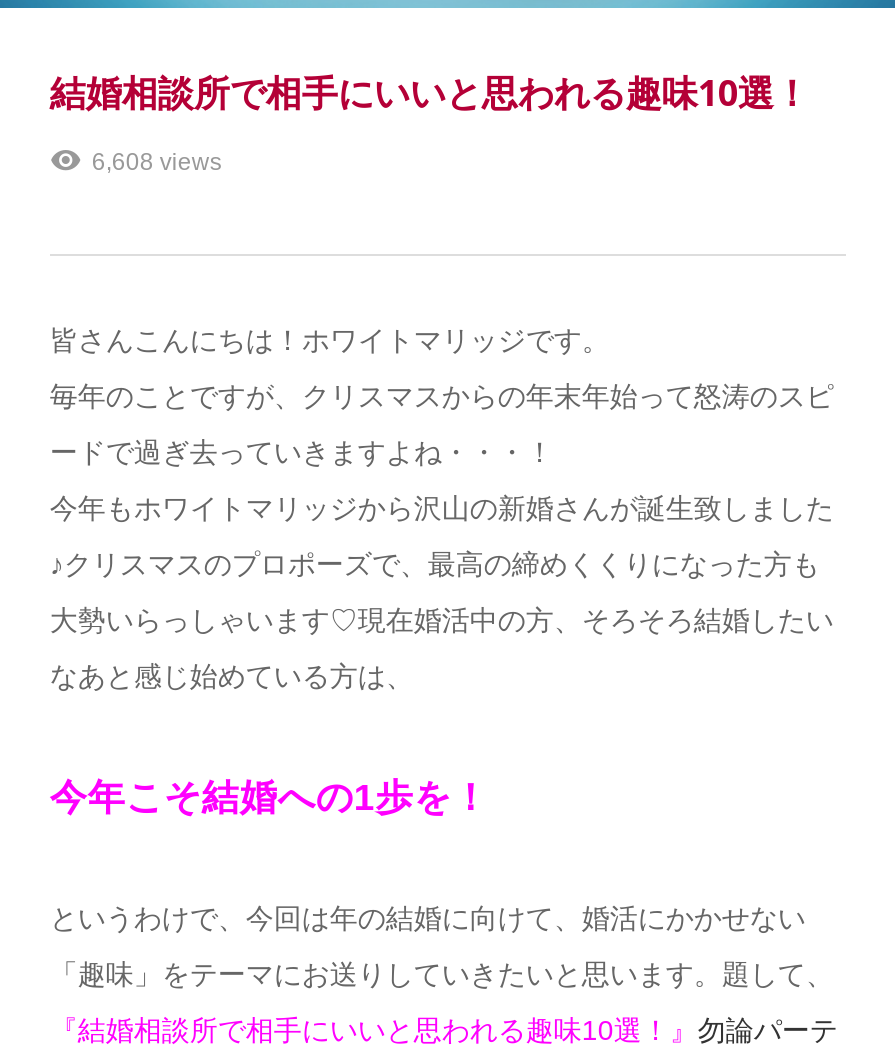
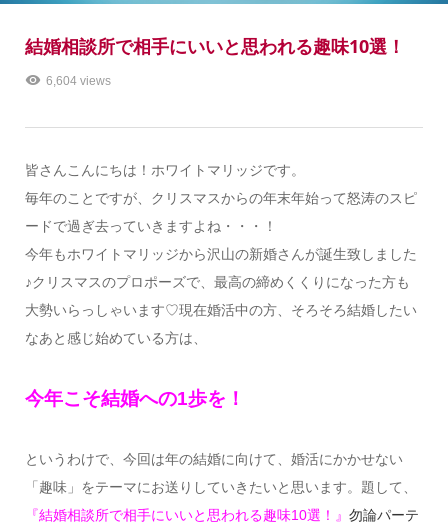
[92,147,222,175] 6,608 views -> [46,73,111,87] 6,604 views

